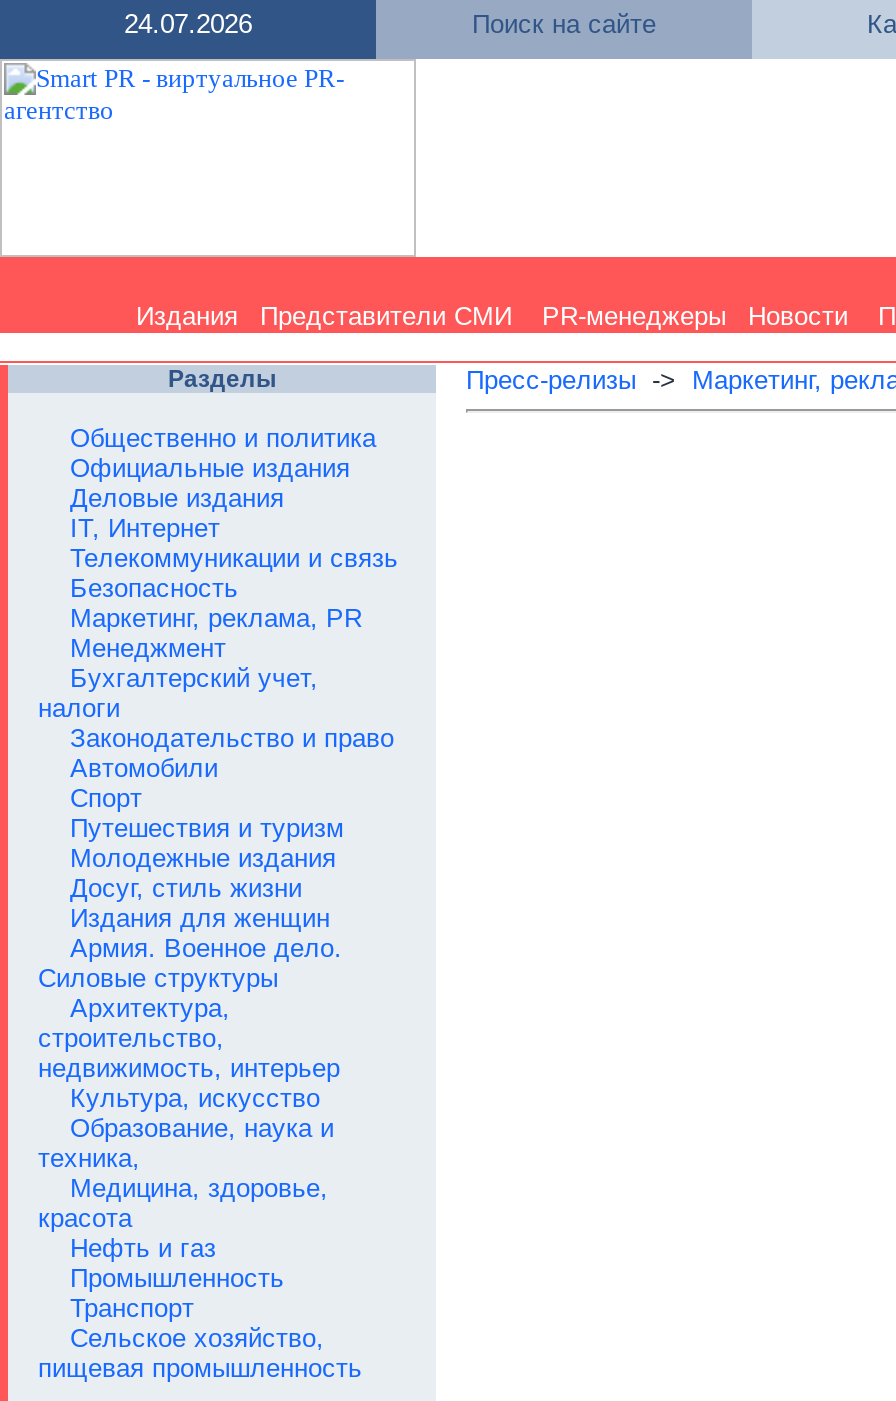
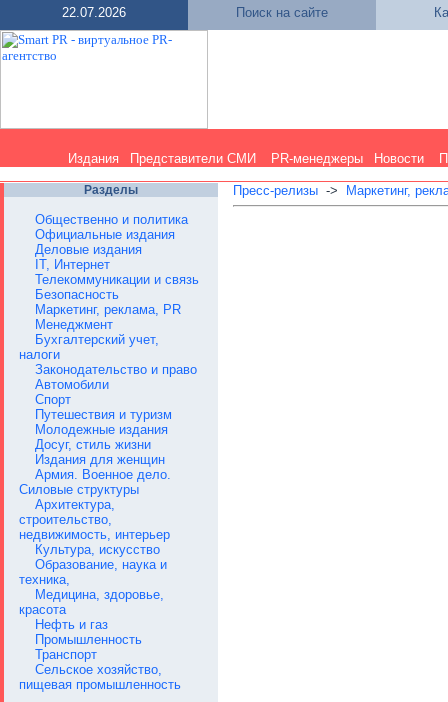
[124,9,252,39] 24.07.2026 -> [62,5,126,20] 22.07.2026

